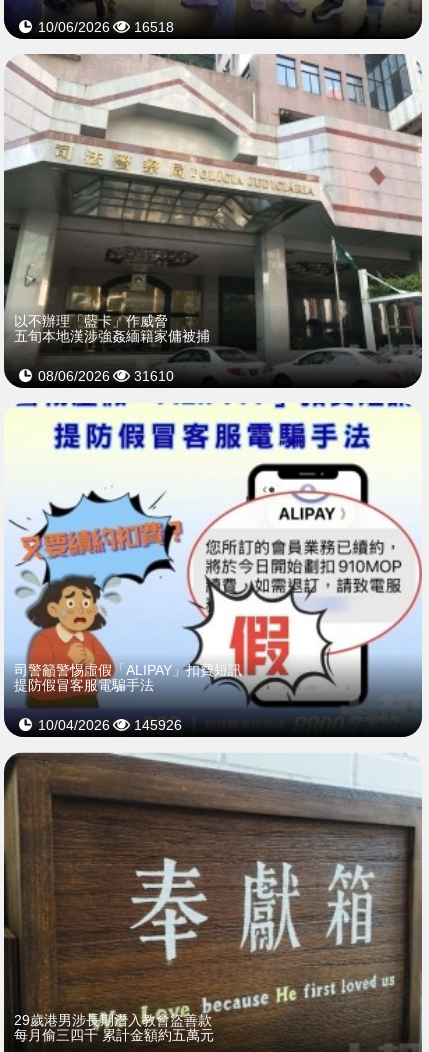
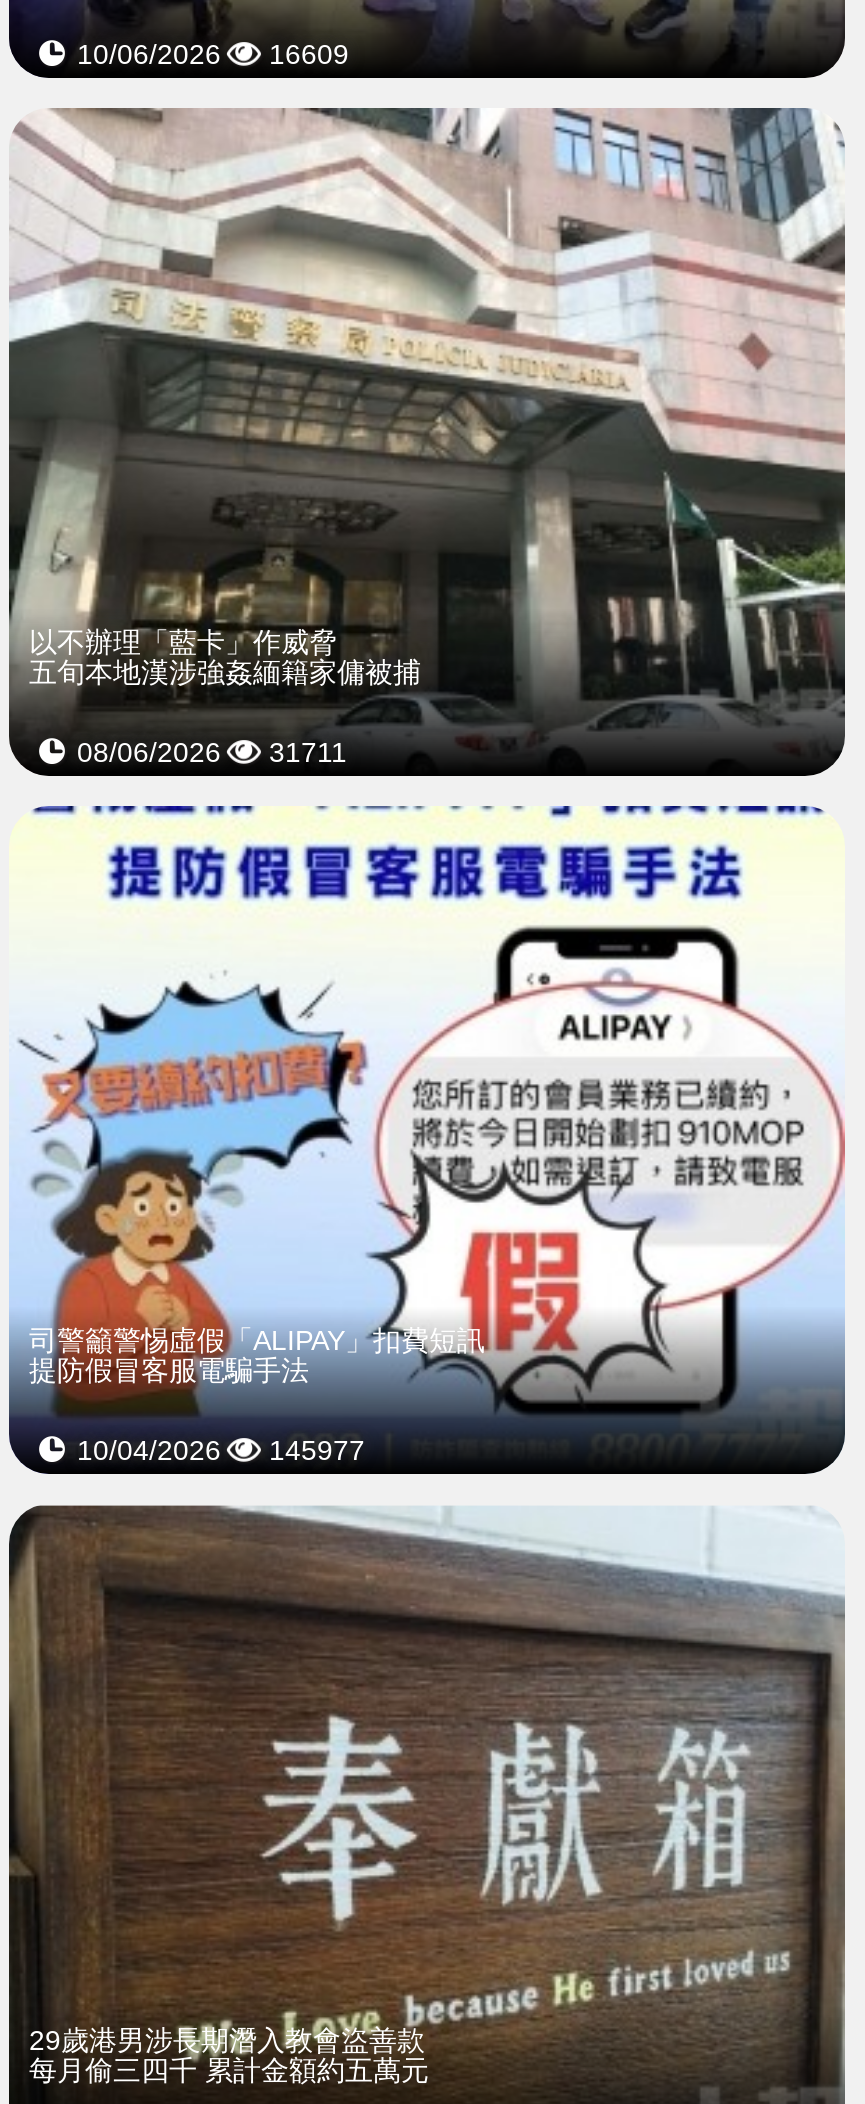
[38,19,174,35] 10/06/2026 16518 -> [77,37,349,69] 10/06/2026 16609
[38,368,174,384] 08/06/2026 31610 -> [77,736,347,768] 08/06/2026 31711
[38,717,182,733] 10/04/2026 145926 -> [77,1435,365,1467] 10/04/2026 145977

